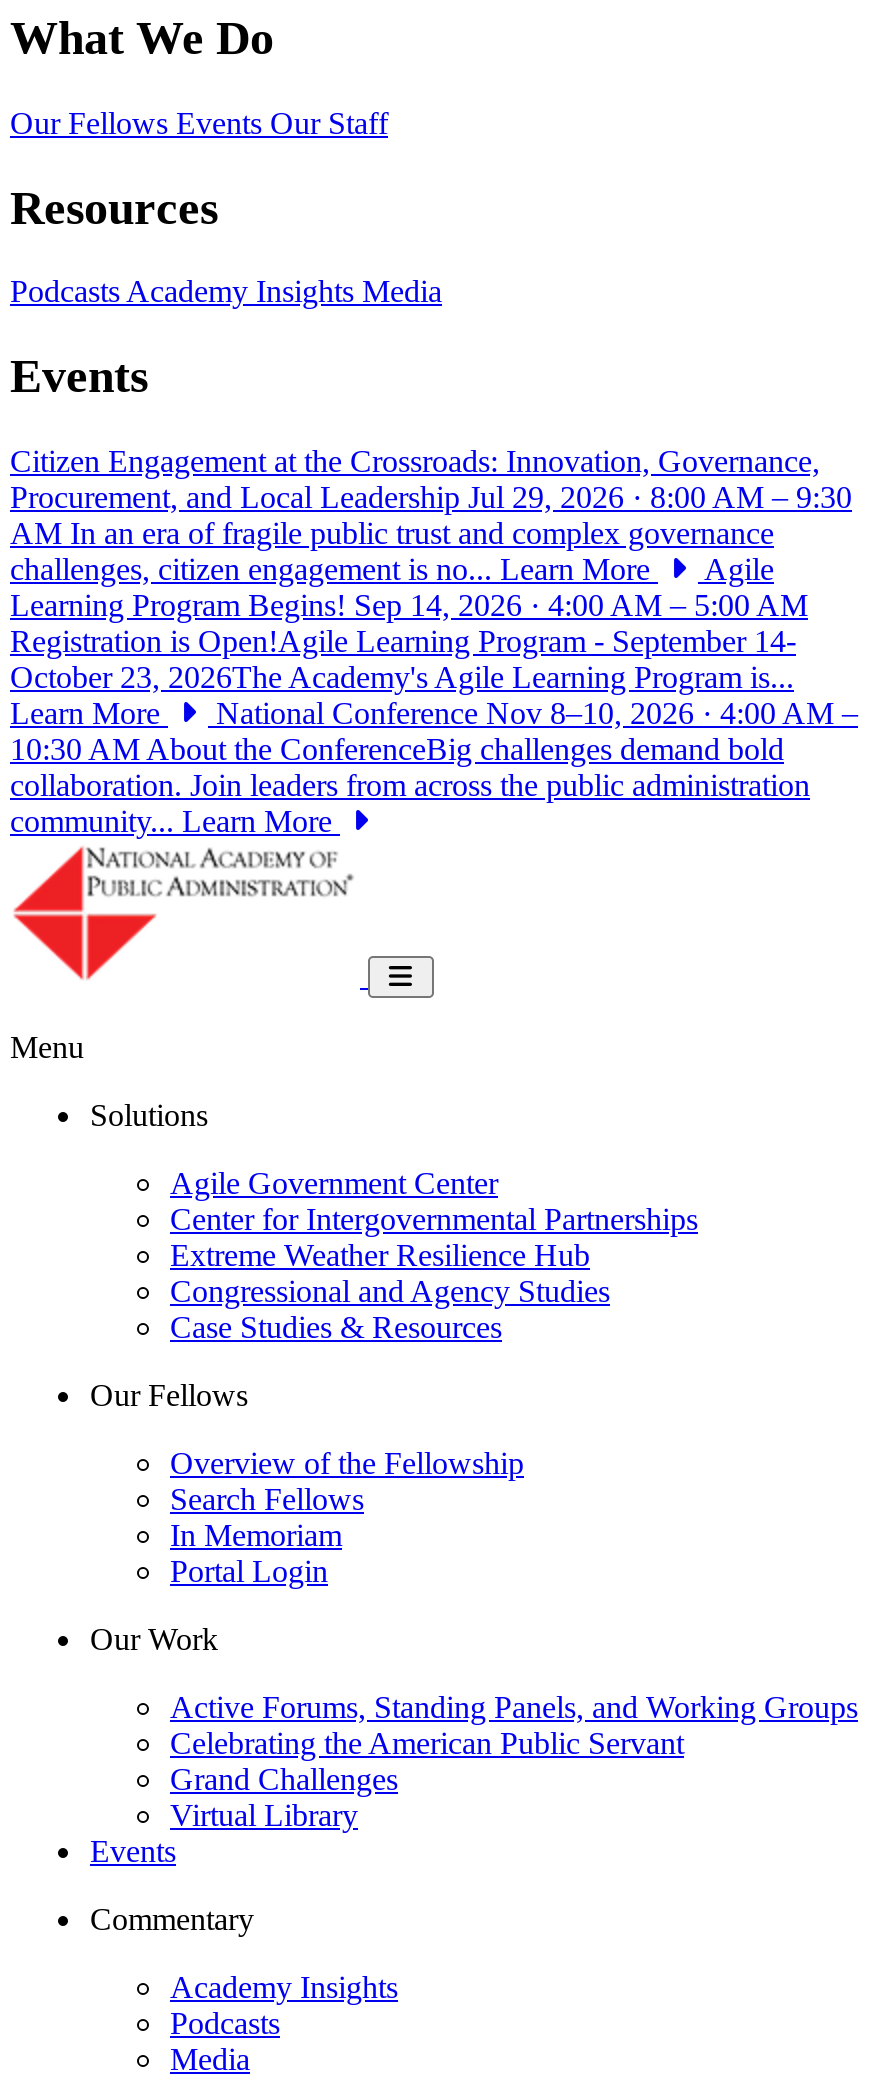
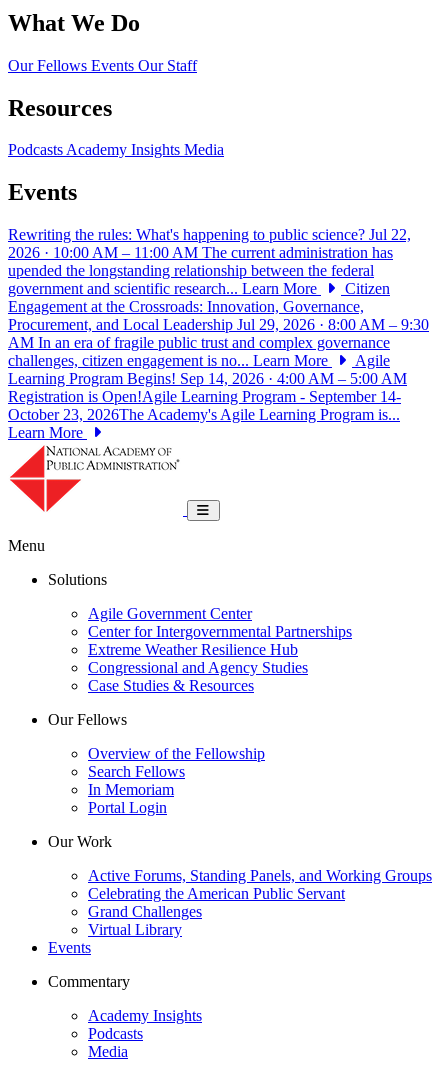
[10,444,820,478] Citizen Engagement at the Crossroads: Innovation, Governance, -> [8,226,411,315] Rewriting the rules: What's happening to public science? Jul 22, | 2026 · 10:00 AM – 11:00 AM The current administration has | upended the longstanding relationship between the federal | government and scientific research... Learn More | Citizen | Engagement at the Crossroads: Innovation, Governance,
moved [10,480,852,730] -> [8,316,429,441]: Procurement, and Local Leadership Jul 29, 2026 · 8:00 AM – 9:30 | AM In an era of fragile public trust and complex governance | challenges, citizen engagement is no... Learn More | Agile | Learning Program Begins! Sep 14, 2026 · 4:00 AM – 5:00 AM | Registration is Open!Agile Learning Program - September 14- | October 23, 2026The Academy's Agile Learning Program is... | Learn More
[10,696,858,838] National Conference Nov 8–10, 2026 · 4:00 AM – | 10:30 AM About the ConferenceBig challenges demand bold | collaboration. Join leaders from across the public administration | community... Learn More -> none

